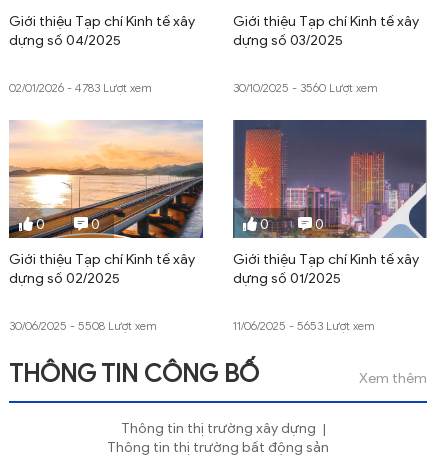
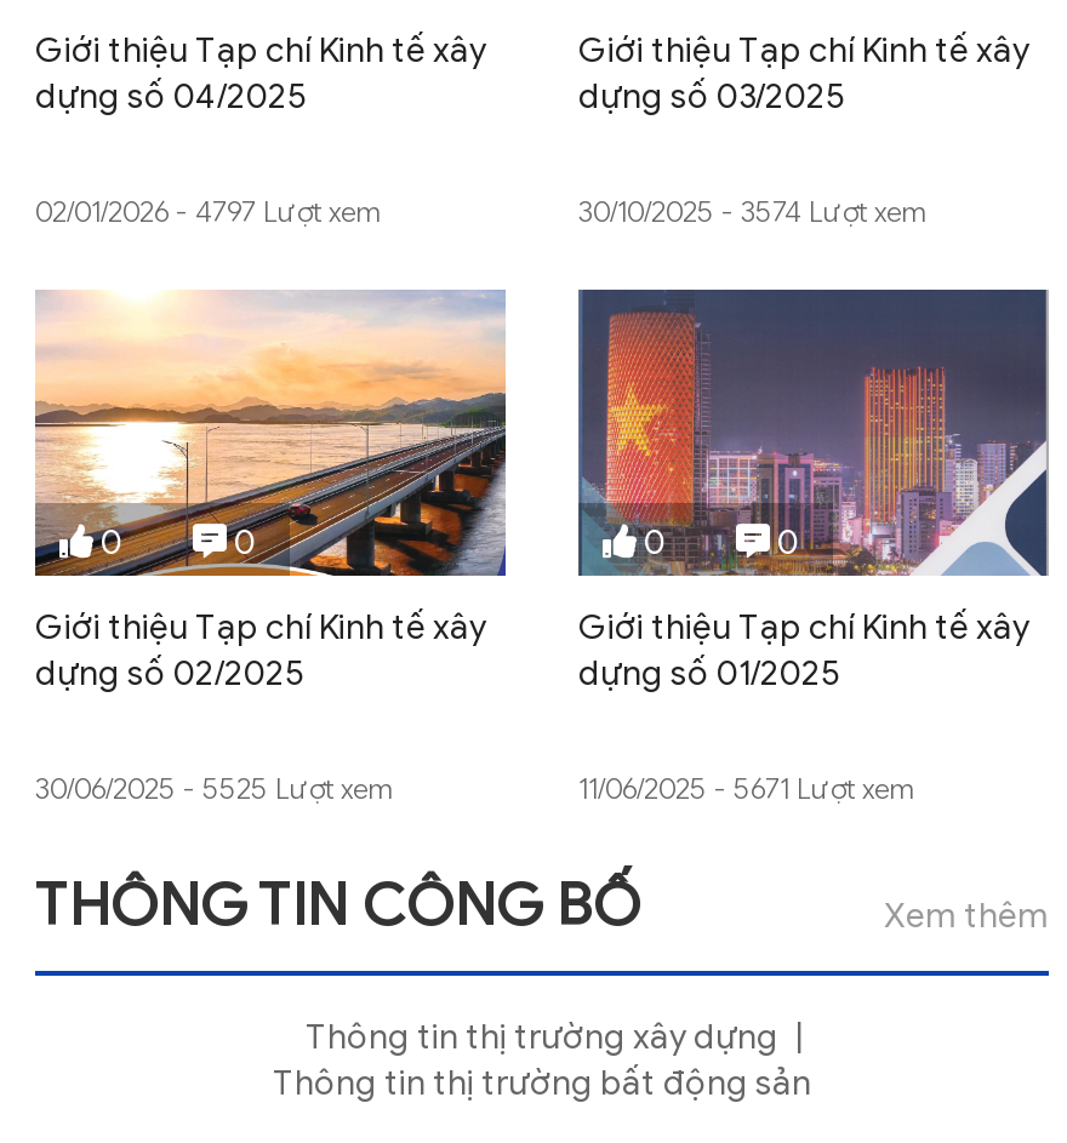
[9,80,152,95] 02/01/2026 - 4783 Lượt xem -> [35,193,382,229] 02/01/2026 - 4797 Lượt xem
[233,80,378,95] 30/10/2025 - 3560 Lượt xem -> [578,193,928,229] 30/10/2025 - 3574 Lượt xem
[9,318,157,333] 30/06/2025 - 5508 Lượt xem -> [35,770,394,806] 30/06/2025 - 5525 Lượt xem
[233,318,375,333] 11/06/2025 - 5653 Lượt xem -> [578,770,915,806] 11/06/2025 - 5671 Lượt xem

